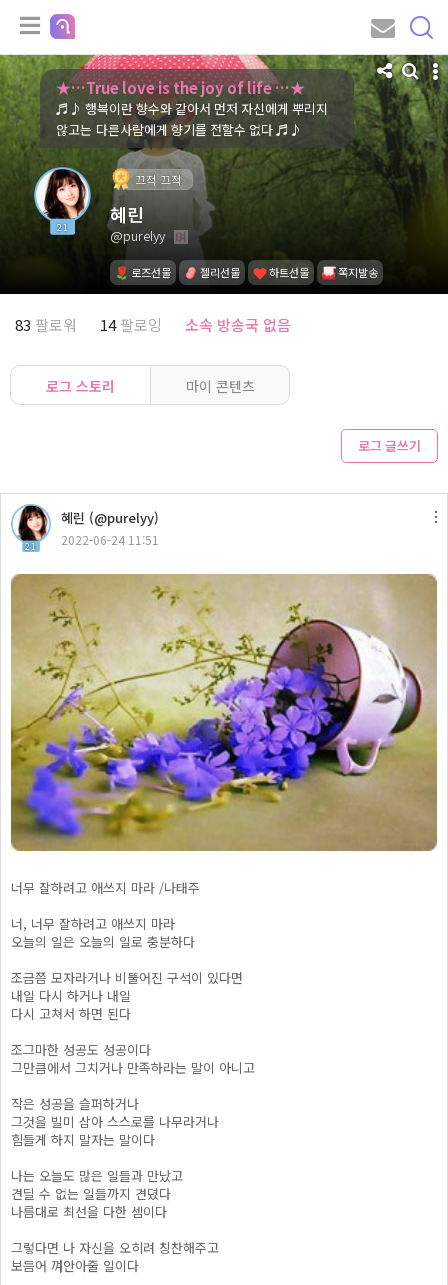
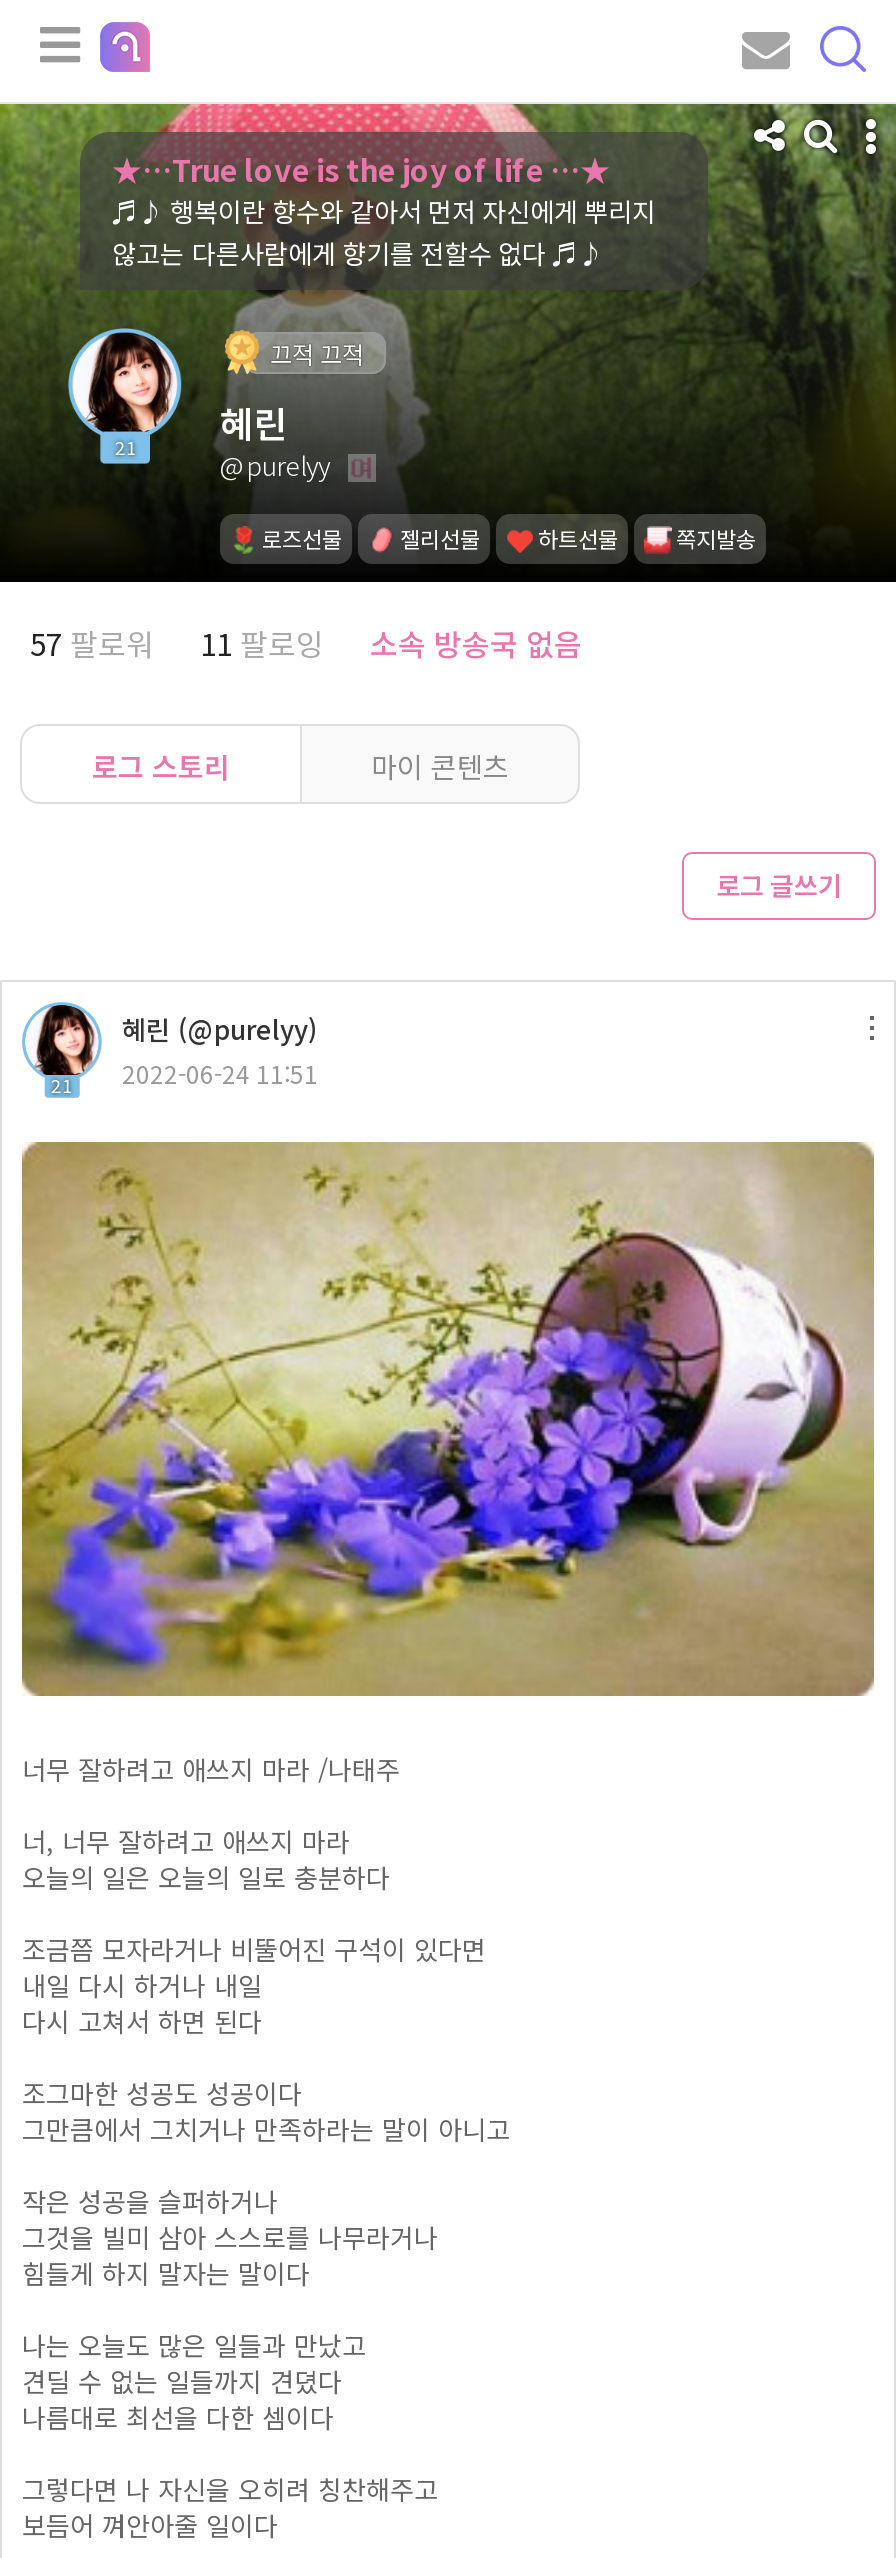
[15,314,77,335] 83 팔로워 -> [30,622,154,664] 57 팔로워
[100,314,162,335] 14 팔로잉 -> [200,622,324,664] 11 팔로잉

